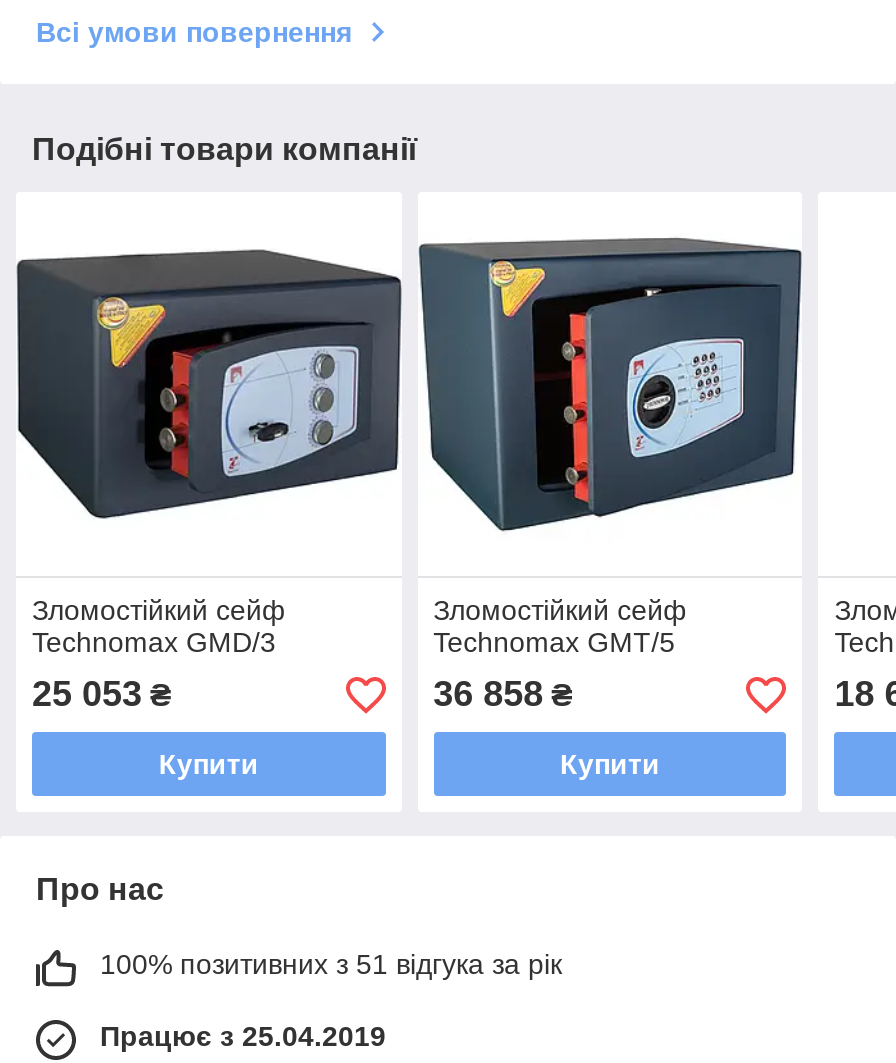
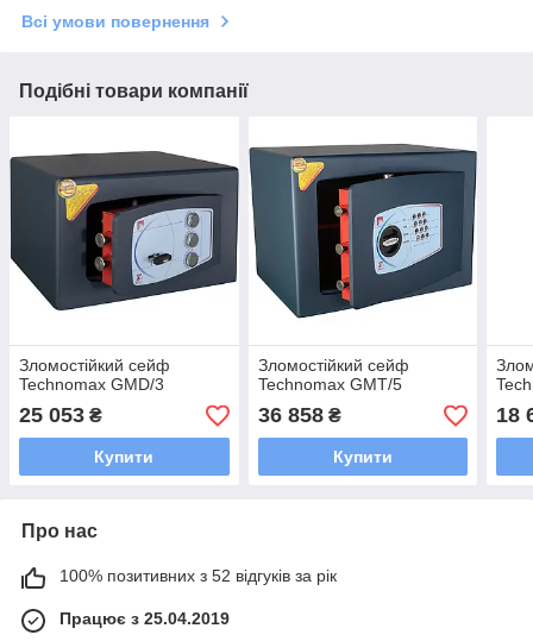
[100,949,562,981] 100% позитивних з 51 відгука за рік -> [59,567,337,586] 100% позитивних з 52 відгуків за рік

